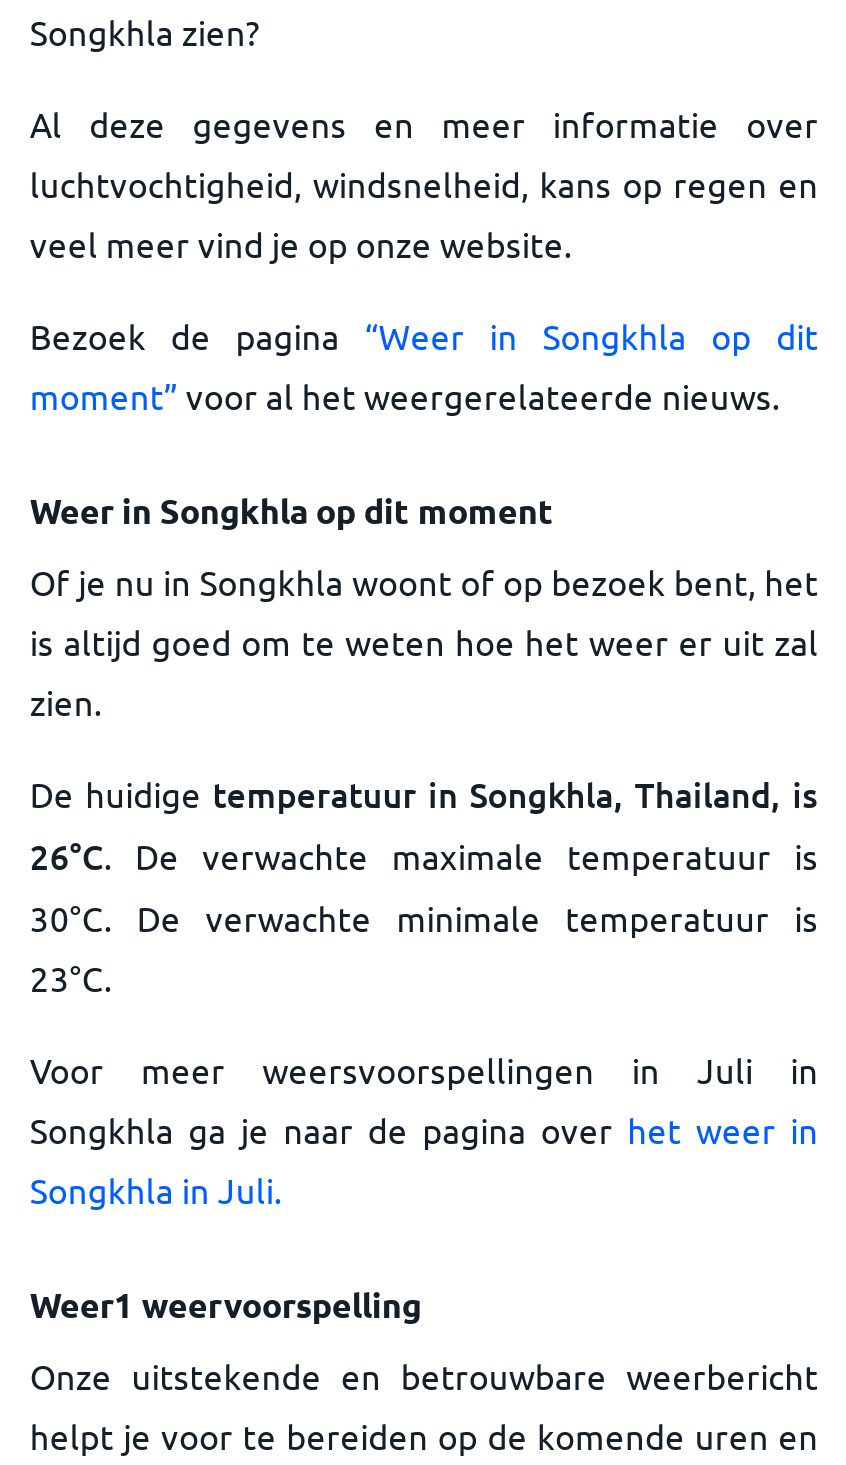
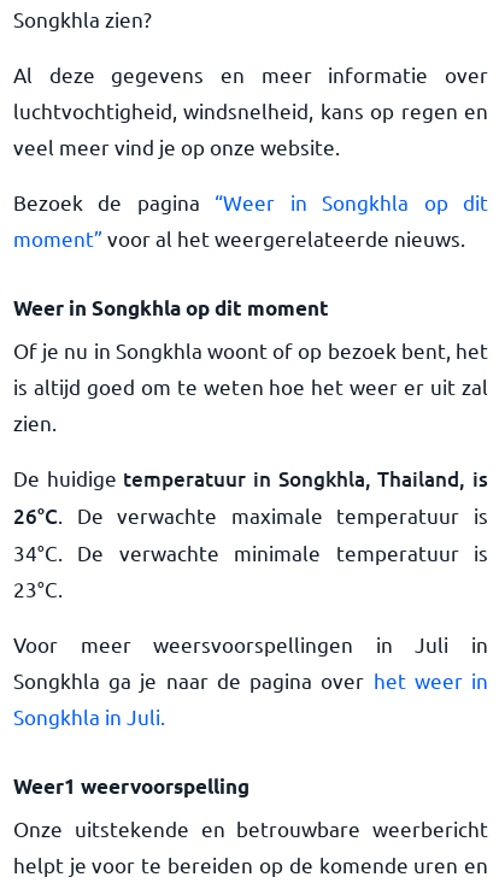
[30,896,818,938] 30°C. De verwachte minimale temperatuur is -> [13,540,488,565] 34°C. De verwachte minimale temperatuur is

